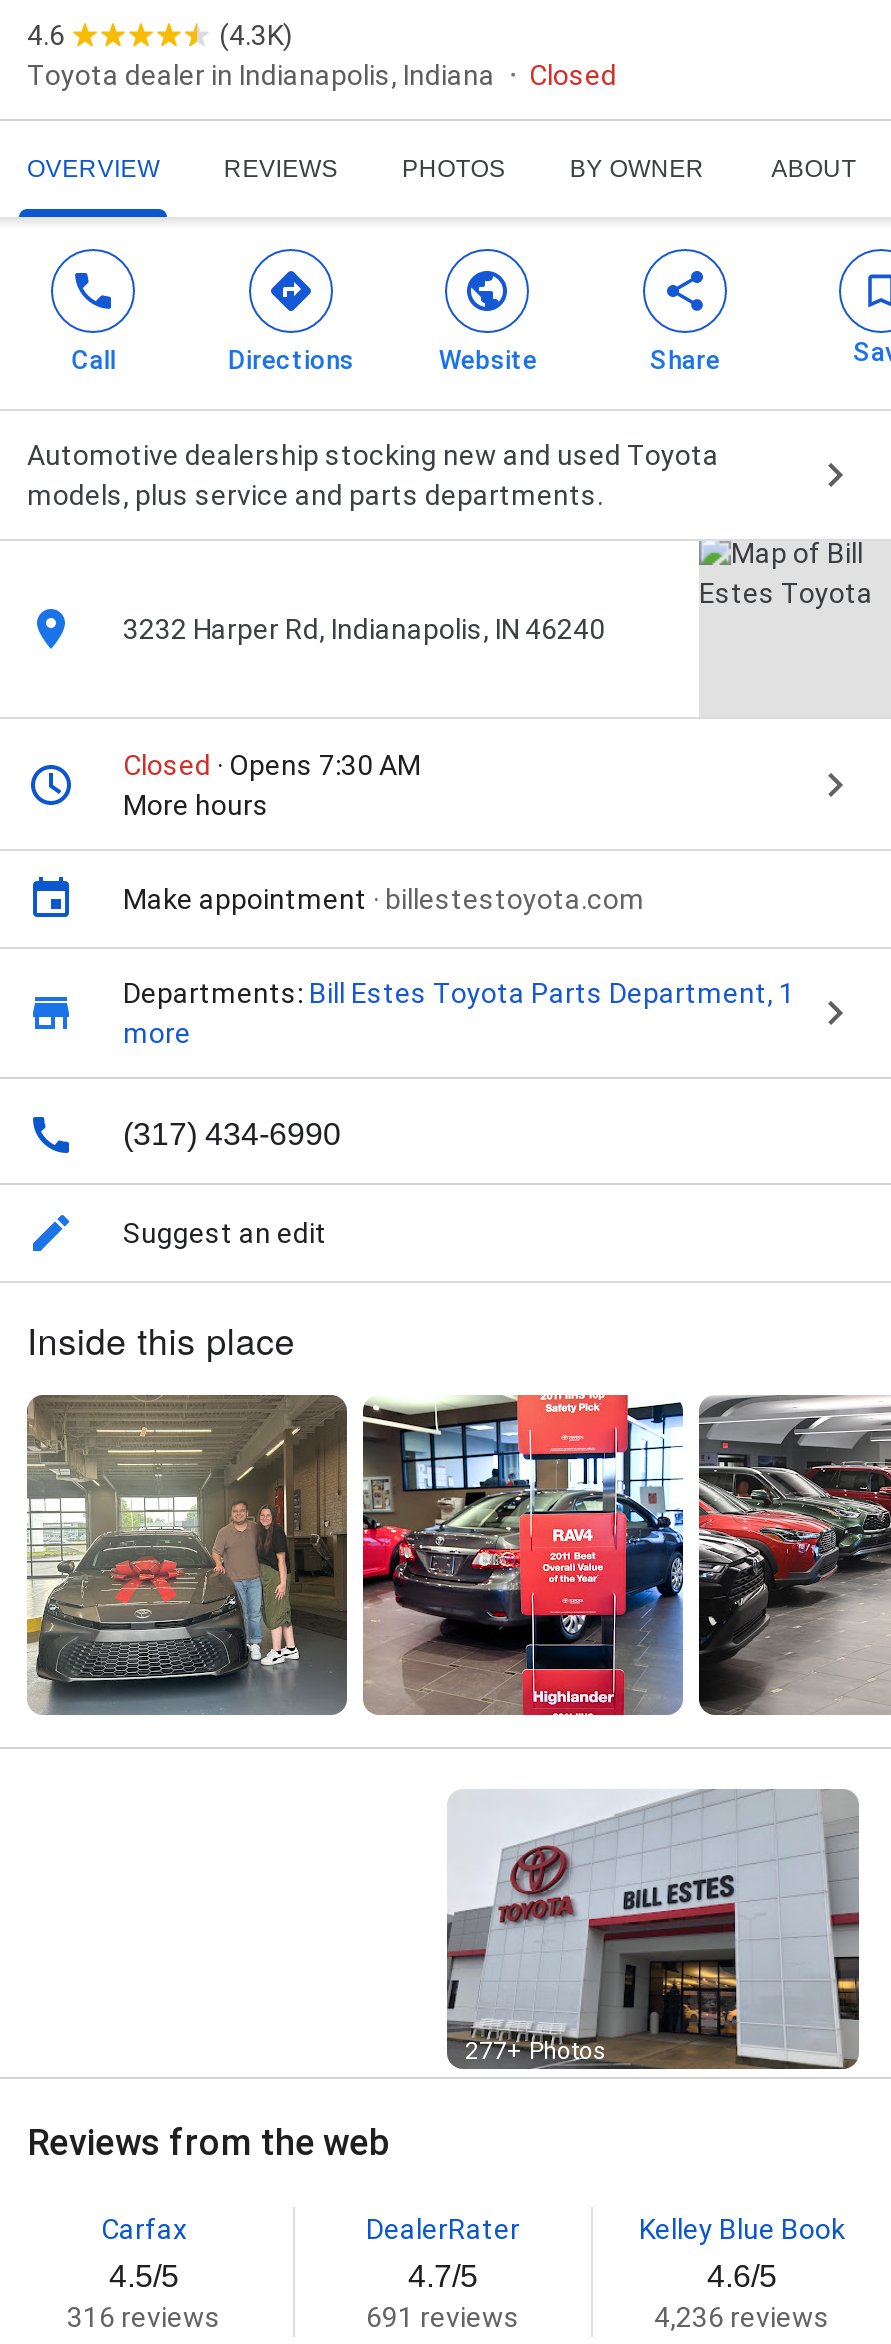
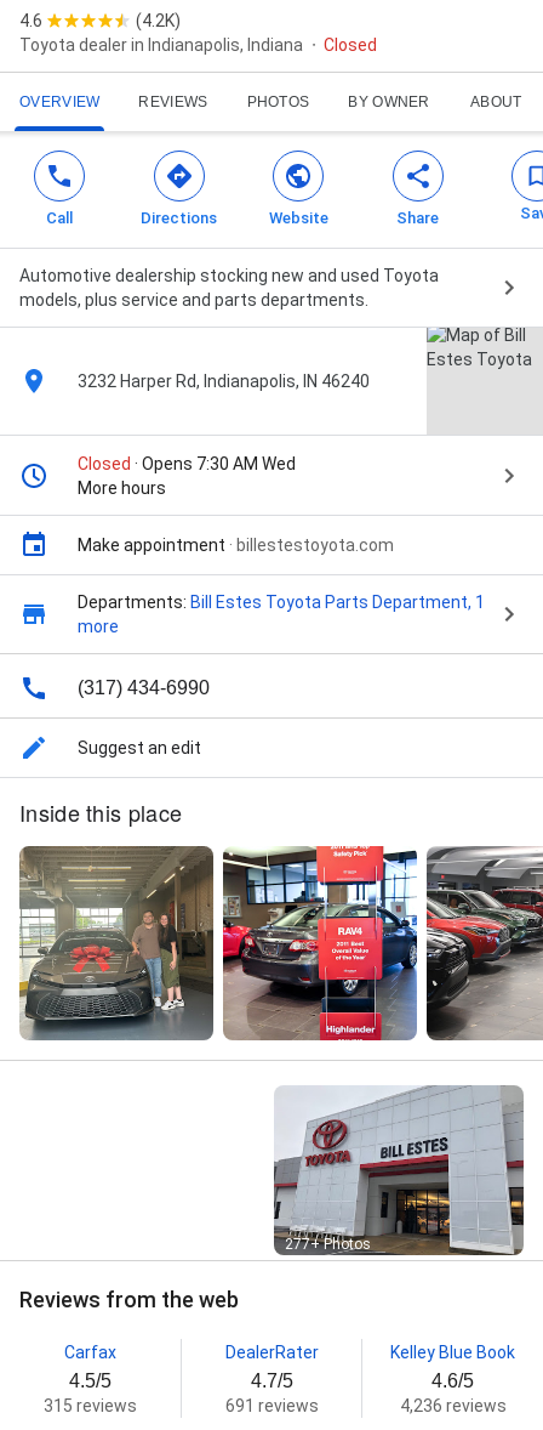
[219,19,293,51] (4.3K) -> [136,11,181,31] (4.2K)
[123,749,421,781] Closed · Opens 7:30 AM -> [78,454,296,474] Closed · Opens 7:30 AM Wed
[67,2301,221,2333] 316 reviews -> [44,1396,137,1416] 315 reviews

